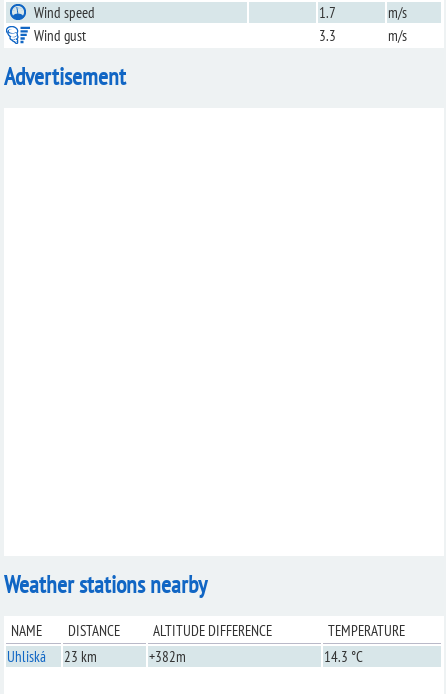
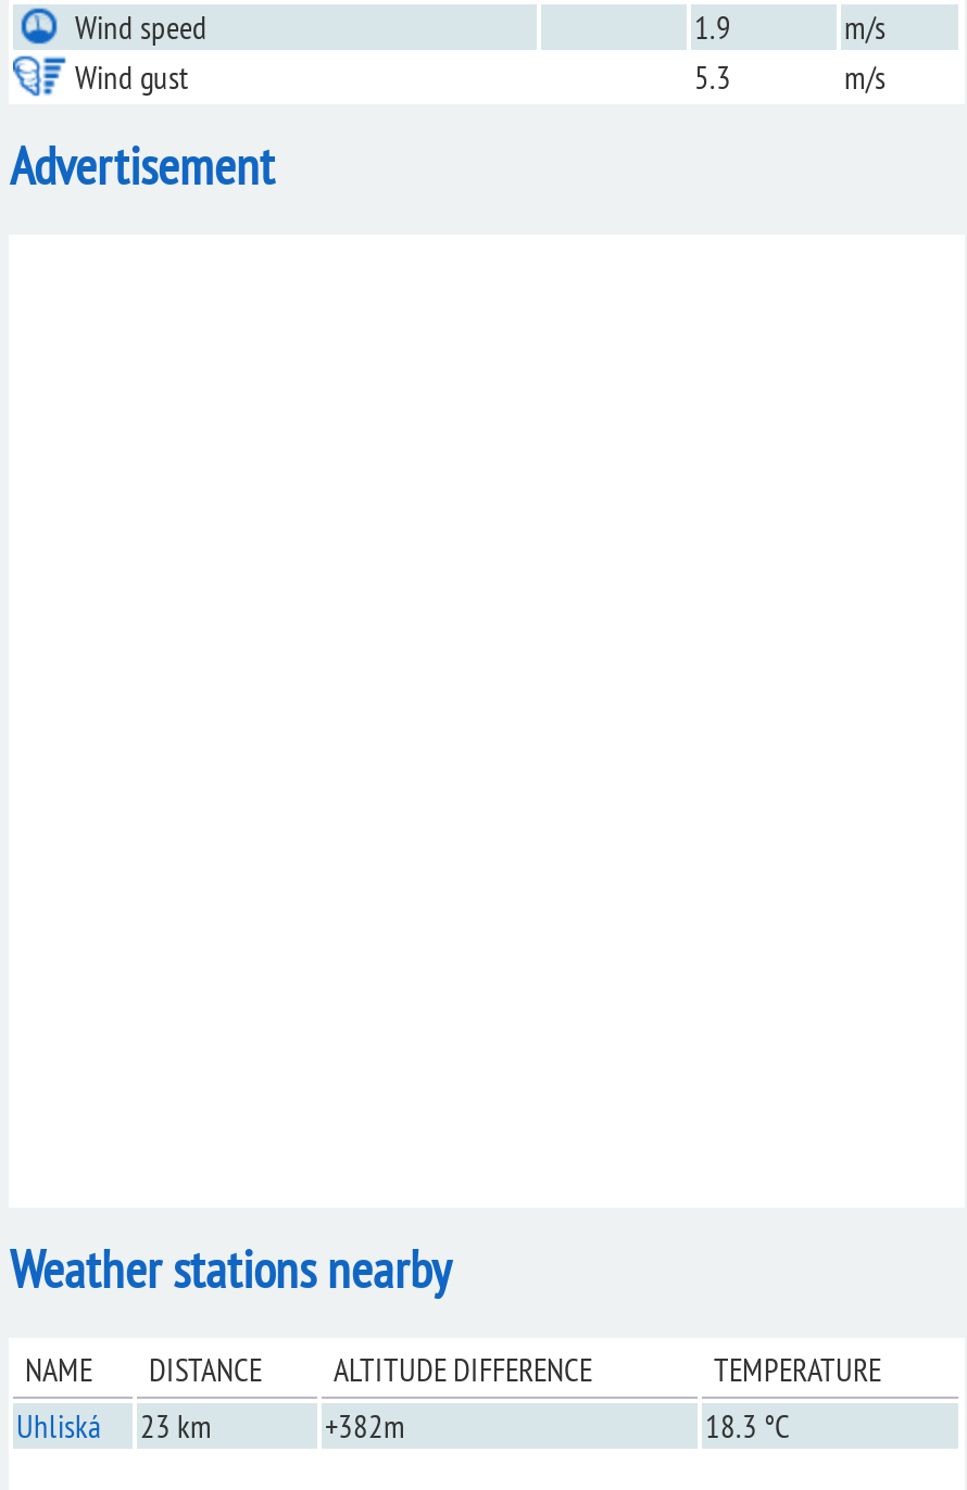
[319,3,336,22] 1.7 -> [694,7,731,48] 1.9
[319,26,336,45] 3.3 -> [694,57,731,98] 5.3
[324,647,363,666] 14.3 °C -> [705,1406,790,1447] 18.3 °C

